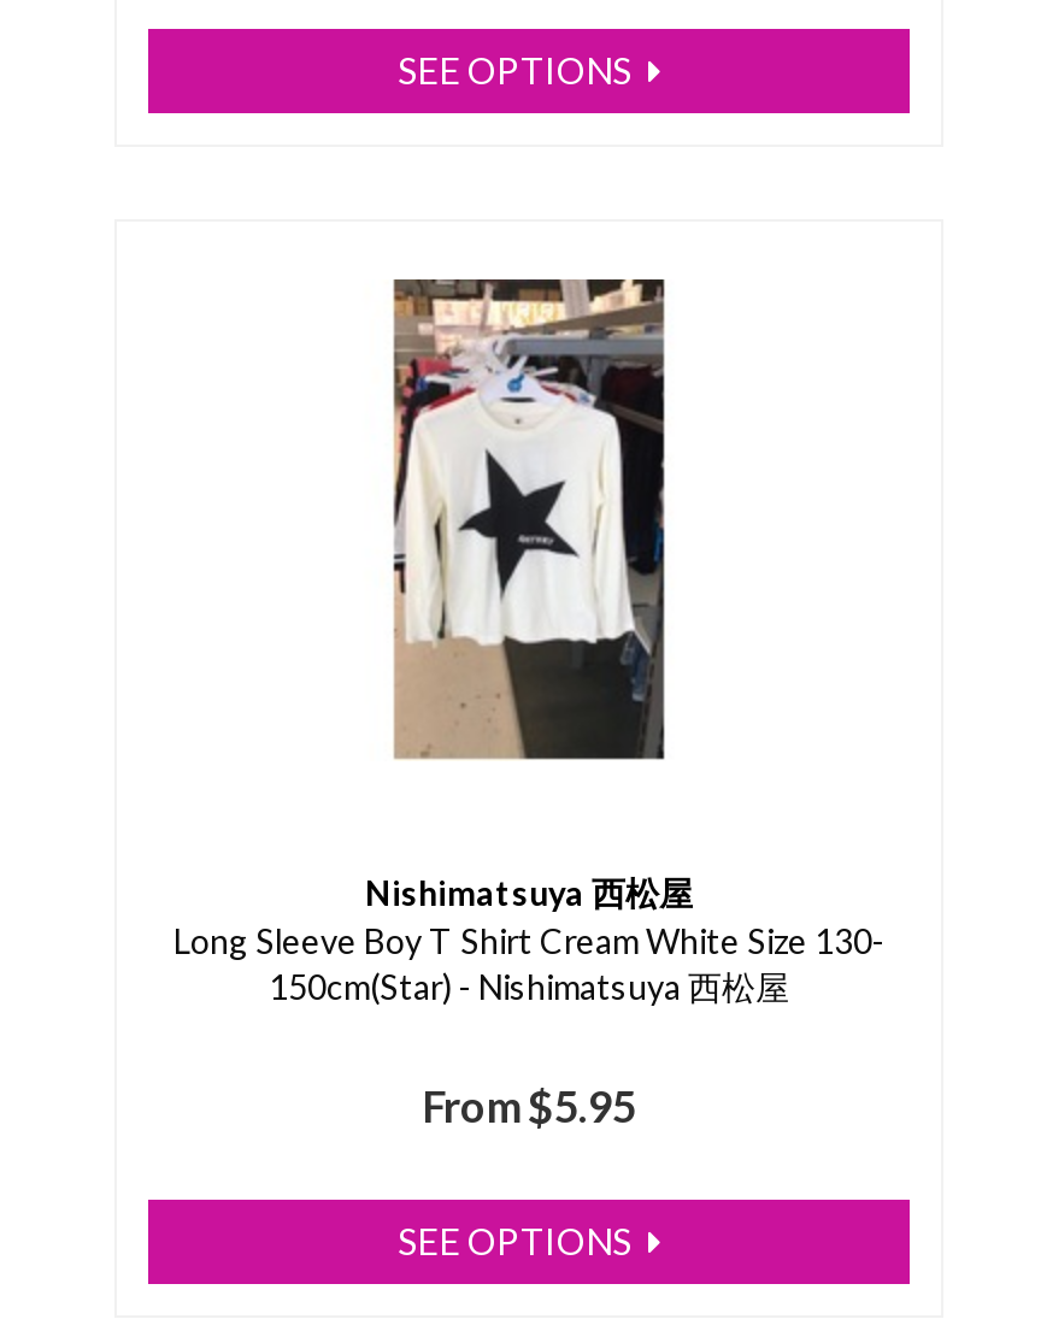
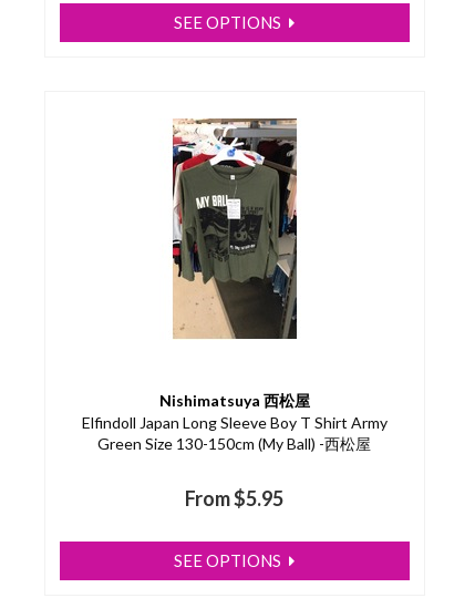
[392,277,666,759] [image] -> [172,118,298,339] [image]
[173,920,884,1007] Long Sleeve Boy T Shirt Cream White Size 130- | 150cm(Star) - Nishimatsuya 西松屋 -> [82,413,388,453] Elfindoll Japan Long Sleeve Boy T Shirt Army | Green Size 130-150cm (My Ball) -西松屋

